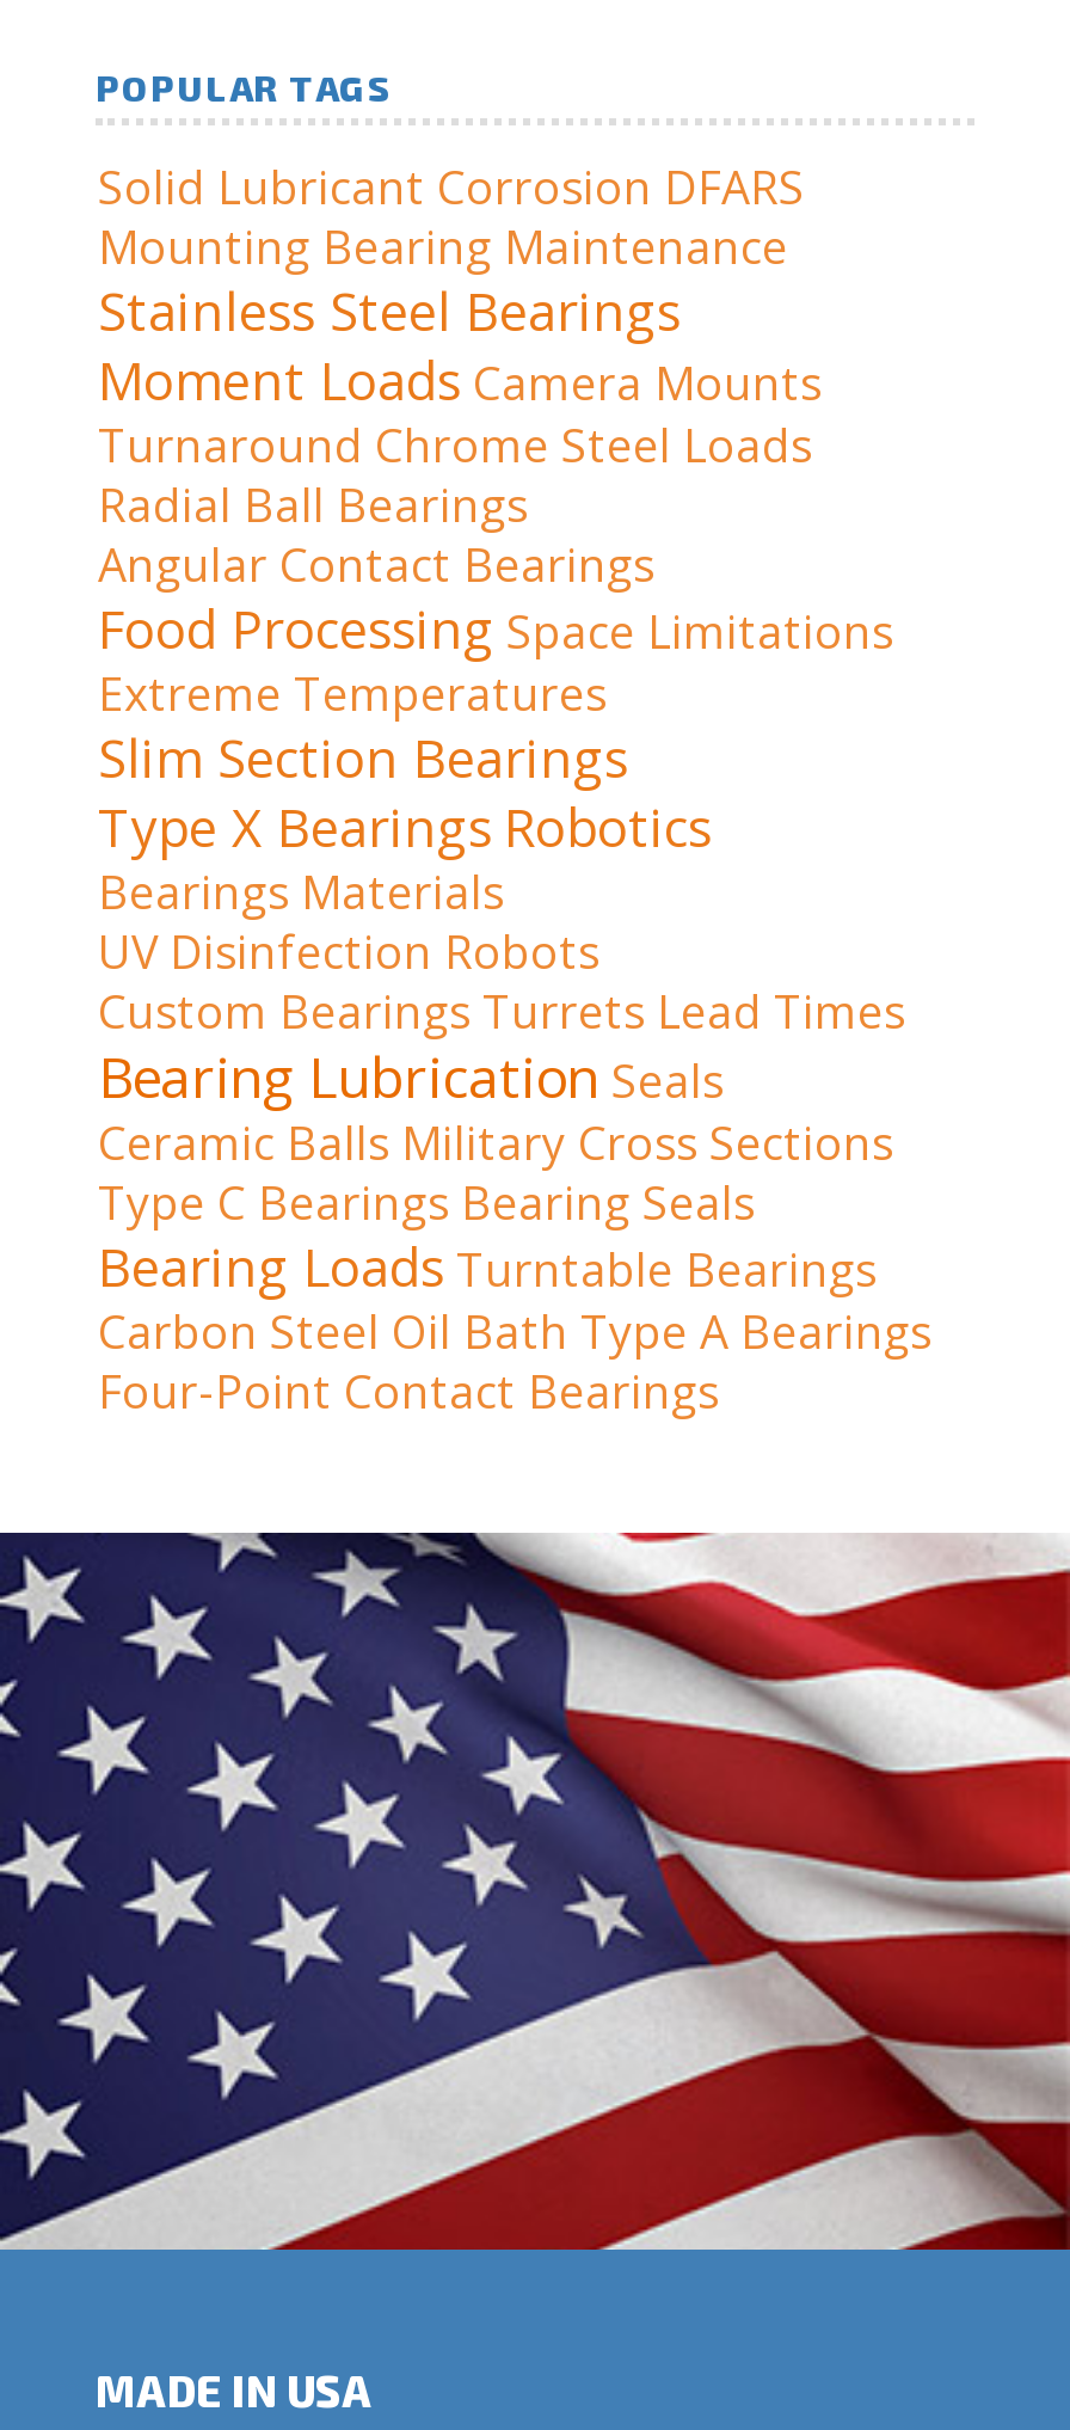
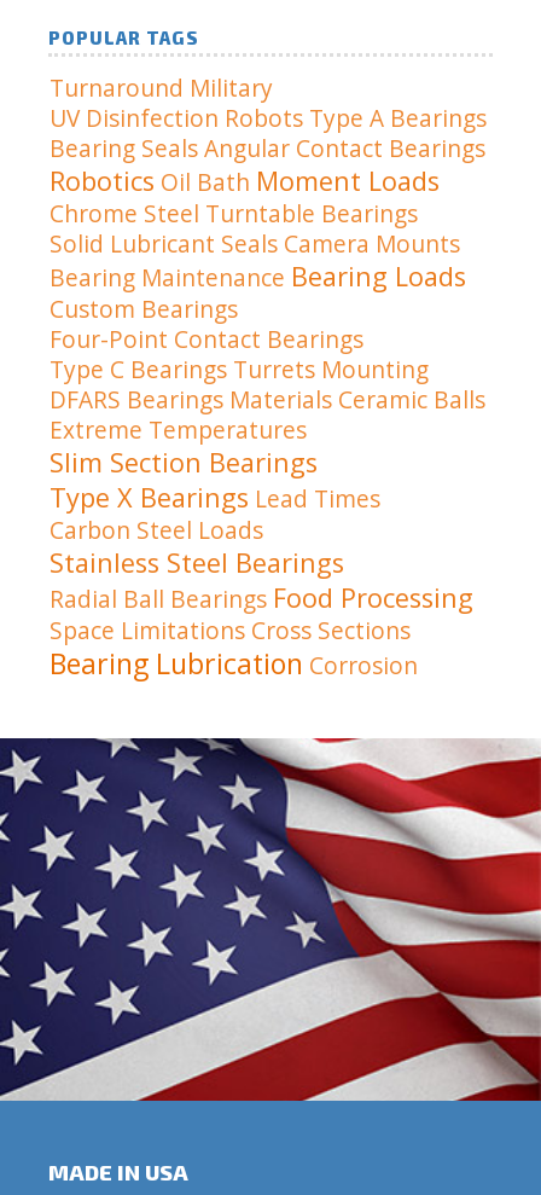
[98,157,893,664] Solid Lubricant Corrosion DFARS | Mounting Bearing Maintenance | Moment Loads Camera Mounts | Turnaround Chrome Steel Loads | Radial Ball Bearings | Angular Contact Bearings | Food Processing Space Limitations -> [50,73,487,416] Turnaround Military | UV Disinfection Robots Type A Bearings | Bearing Seals Angular Contact Bearings | Robotics Oil Bath Moment Loads | Chrome Steel Turntable Bearings | Solid Lubricant Seals Camera Mounts | Bearing Maintenance Bearing Loads | Custom Bearings | Type C Bearings Turrets Mounting | DFARS Bearings Materials Ceramic Balls
moved [98,277,681,346] -> [50,545,344,580]: Stainless Steel Bearings
moved [98,664,628,793] -> [50,415,318,480]: Extreme Temperatures | Slim Section Bearings
[98,793,931,1364] Type X Bearings Robotics | Bearings Materials | UV Disinfection Robots | Custom Bearings Turrets Lead Times | Bearing Lubrication Seals | Ceramic Balls Military Cross Sections | Type C Bearings Bearing Seals | Bearing Loads Turntable Bearings | Carbon Steel Oil Bath Type A Bearings -> [50,480,473,683] Type X Bearings Lead Times | Carbon Steel Loads | Radial Ball Bearings Food Processing | Space Limitations Cross Sections | Bearing Lubrication Corrosion
moved [98,1361,719,1424] -> [50,324,363,356]: Four-Point Contact Bearings

